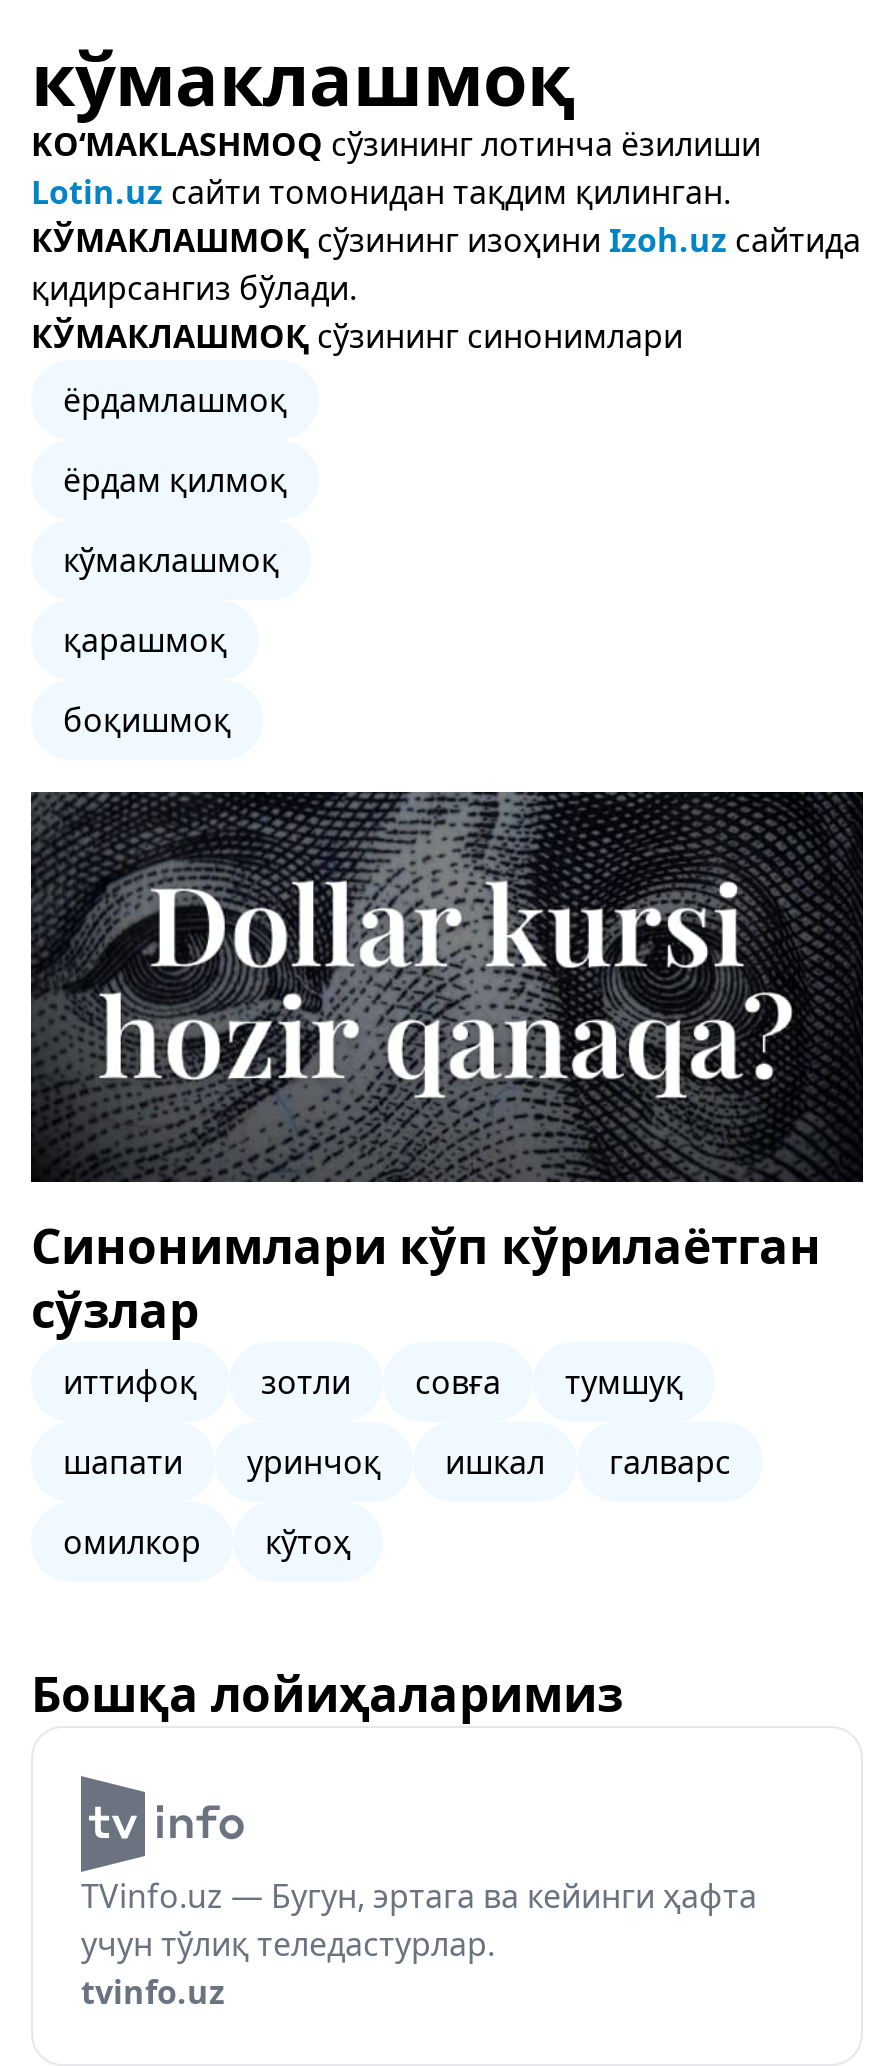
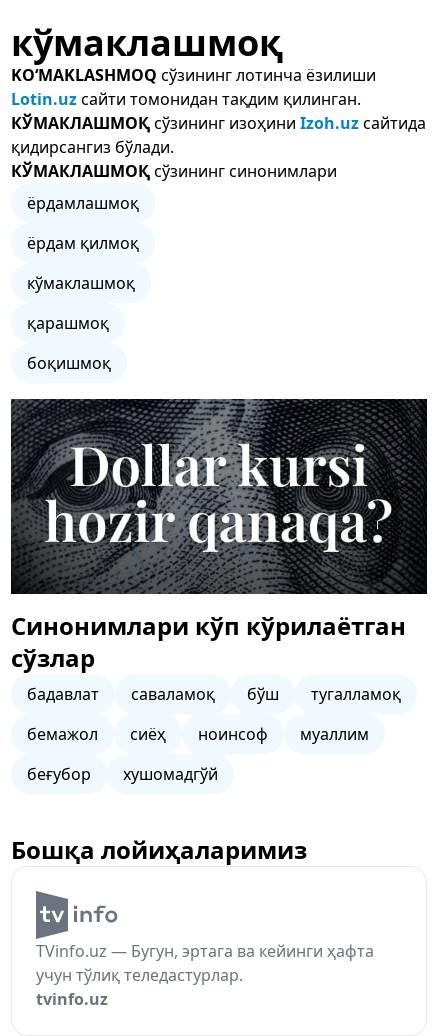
[63,1360,683,1404] иттифоқ | зотли | совға | тумшуқ -> [27,683,401,705] бадавлат | саваламоқ | бўш | тугалламоқ
[63,1440,731,1484] шапати | уринчоқ | ишкал | галварс -> [27,723,369,745] бемажол | сиёҳ | ноинсоф | муаллим
[63,1520,351,1564] омилкор | кўтоҳ -> [27,763,218,785] беғубор | хушомадгўй

